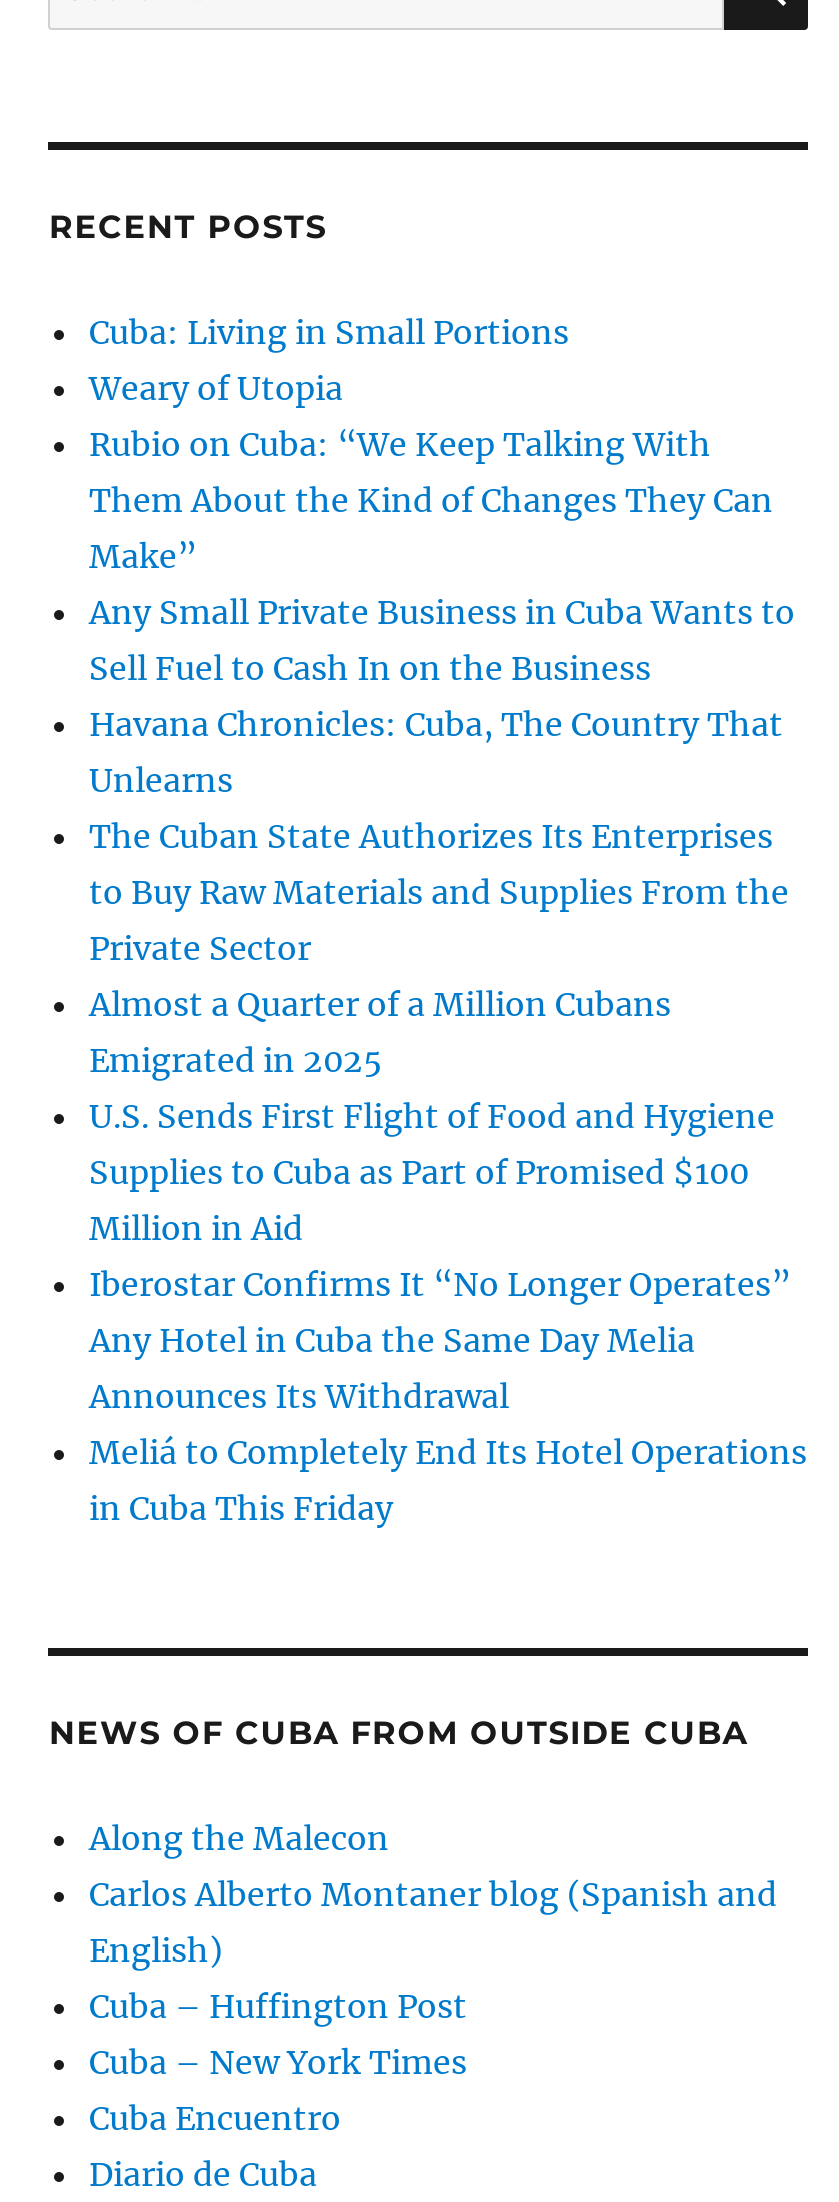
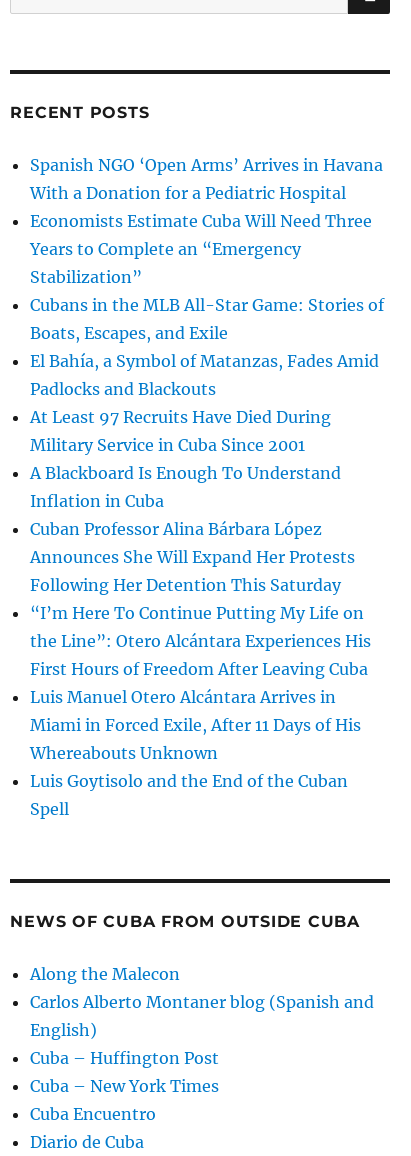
[89,312,807,1528] Cuba: Living in Small Portions | Weary of Utopia | Rubio on Cuba: “We Keep Talking With | Them About the Kind of Changes They Can | Make” | Any Small Private Business in Cuba Wants to | Sell Fuel to Cash In on the Business | Havana Chronicles: Cuba, The Country That | Unlearns | The Cuban State Authorizes Its Enterprises | to Buy Raw Materials and Supplies From the | Private Sector | Almost a Quarter of a Million Cubans | Emigrated in 2025 | U.S. Sends First Flight of Food and Hygiene | Supplies to Cuba as Part of Promised $100 | Million in Aid | Iberostar Confirms It “No Longer Operates” | Any Hotel in Cuba the Same Day Melia | Announces Its Withdrawal | Meliá to Completely End Its Hotel Operations | in Cuba This Friday -> [30,155,384,819] Spanish NGO ‘Open Arms’ Arrives in Havana | With a Donation for a Pediatric Hospital | Economists Estimate Cuba Will Need Three | Years to Complete an “Emergency | Stabilization” | Cubans in the MLB All-Star Game: Stories of | Boats, Escapes, and Exile | El Bahía, a Symbol of Matanzas, Fades Amid | Padlocks and Blackouts | At Least 97 Recruits Have Died During | Military Service in Cuba Since 2001 | A Blackboard Is Enough To Understand | Inflation in Cuba | Cuban Professor Alina Bárbara López | Announces She Will Expand Her Protests | Following Her Detention This Saturday | “I’m Here To Continue Putting My Life on | the Line”: Otero Alcántara Experiences His | First Hours of Freedom After Leaving Cuba | Luis Manuel Otero Alcántara Arrives in | Miami in Forced Exile, After 11 Days of His | Whereabouts Unknown | Luis Goytisolo and the End of the Cuban | Spell

